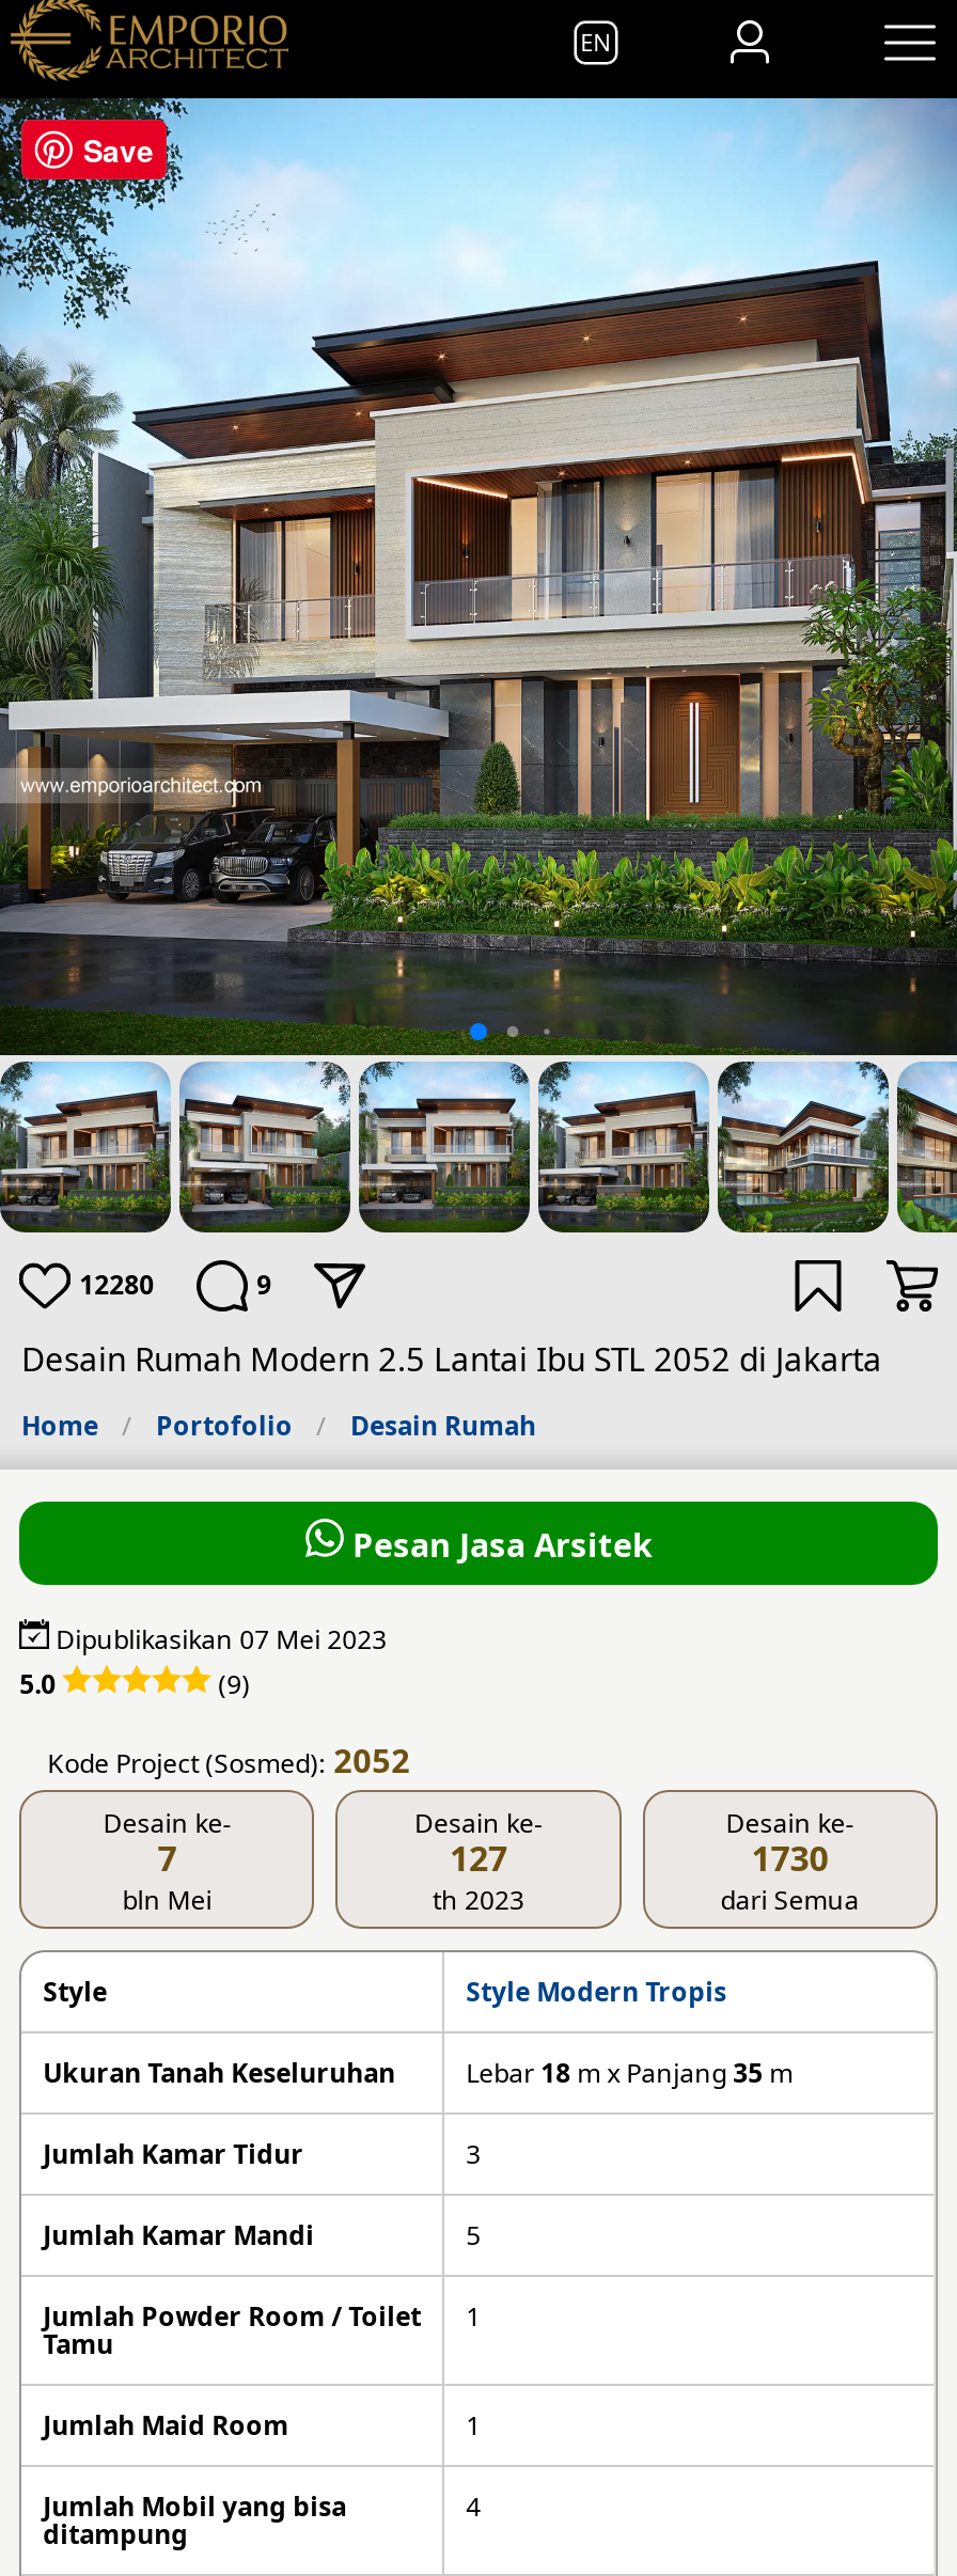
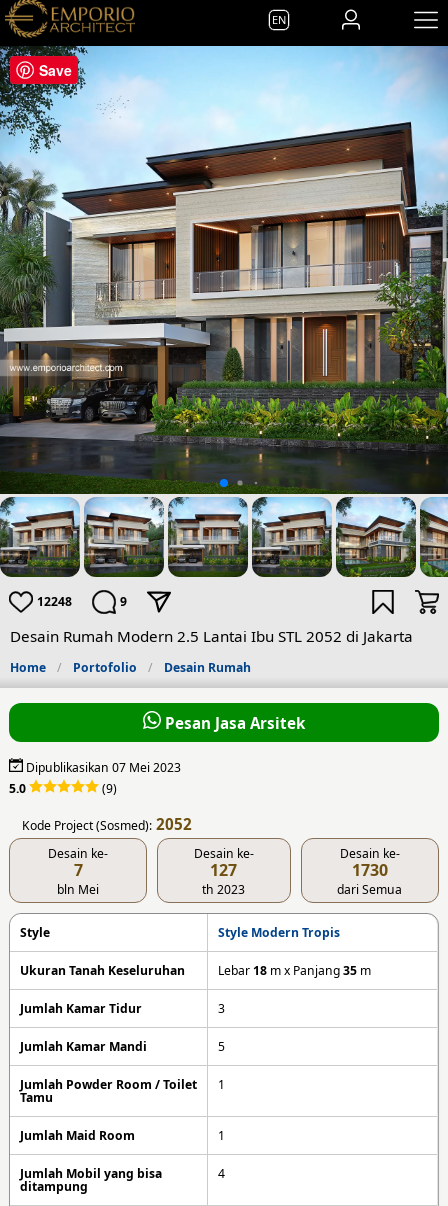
[79,1267,154,1303] 12280 -> [37,593,72,610] 12248

